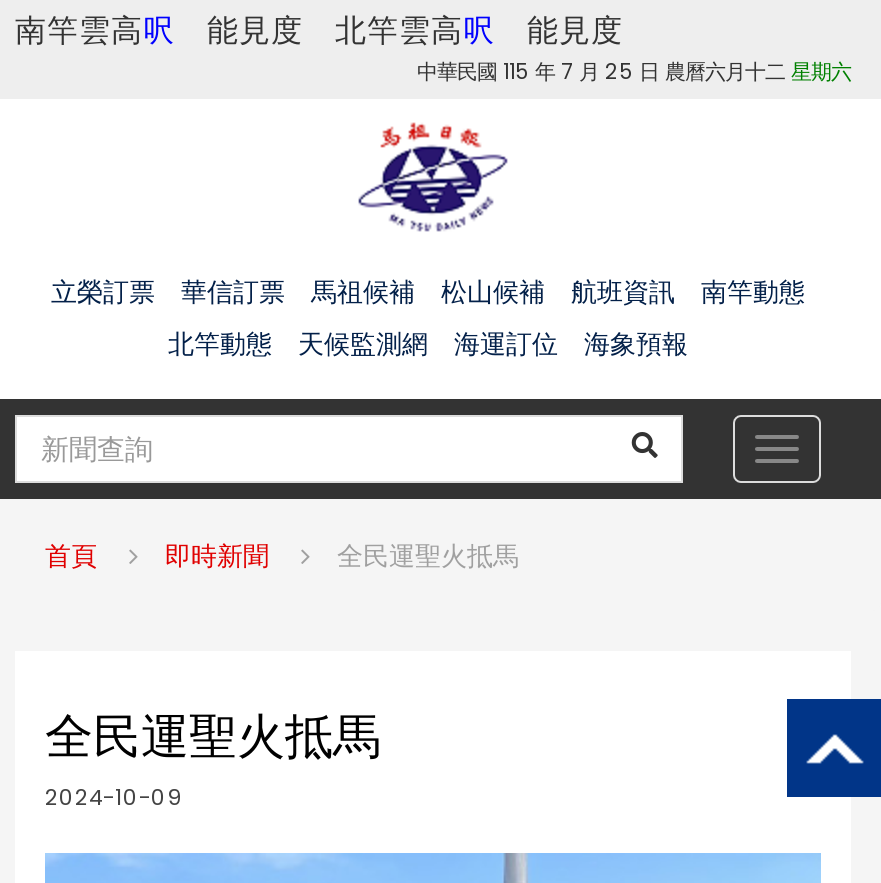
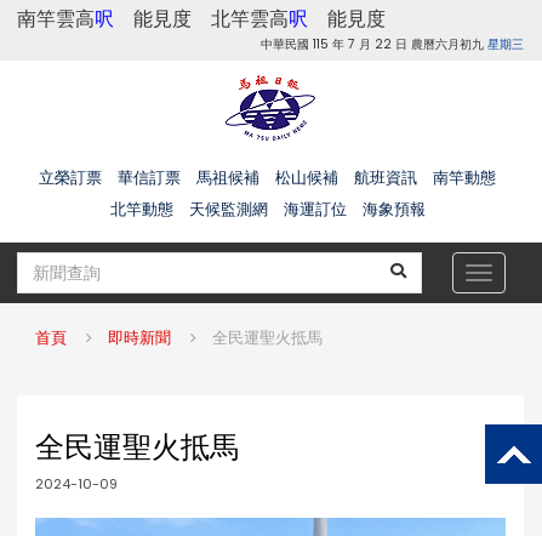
[417,57,851,87] 中華民國 115 年 7 月 25 日 農曆六月十二星期六 -> [261,35,524,53] 中華民國 115 年 7 月 22 日 農曆六月初九星期三

